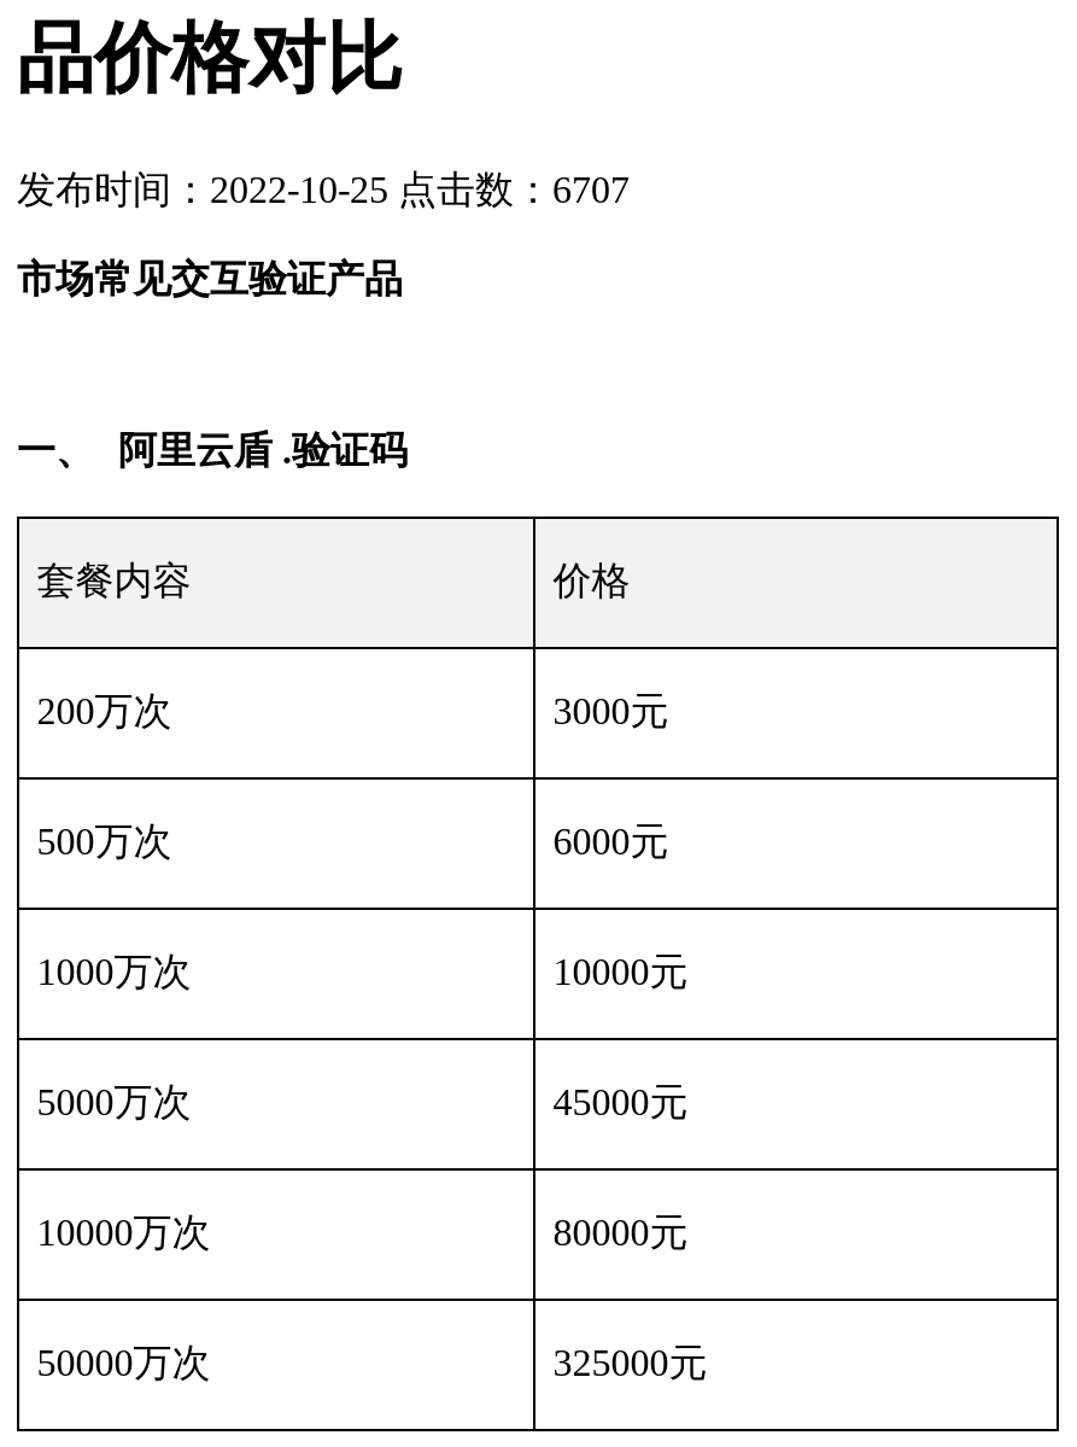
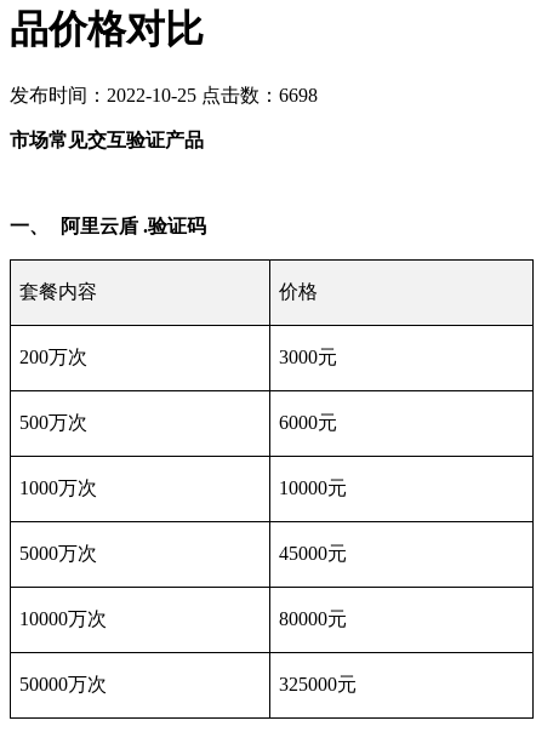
[17,169,630,210] 发布时间：2022-10-25 点击数：6707 -> [10,85,318,105] 发布时间：2022-10-25 点击数：6698

